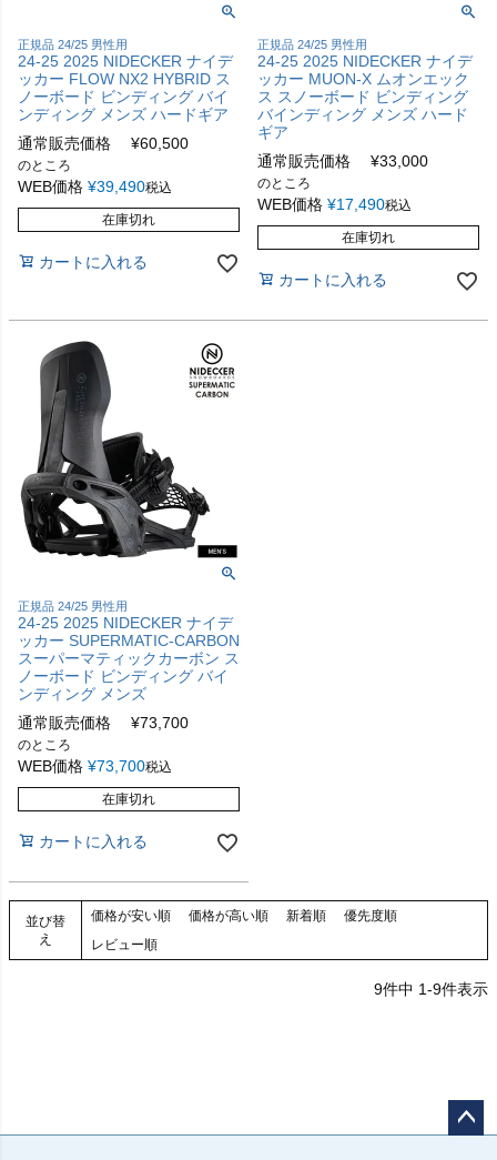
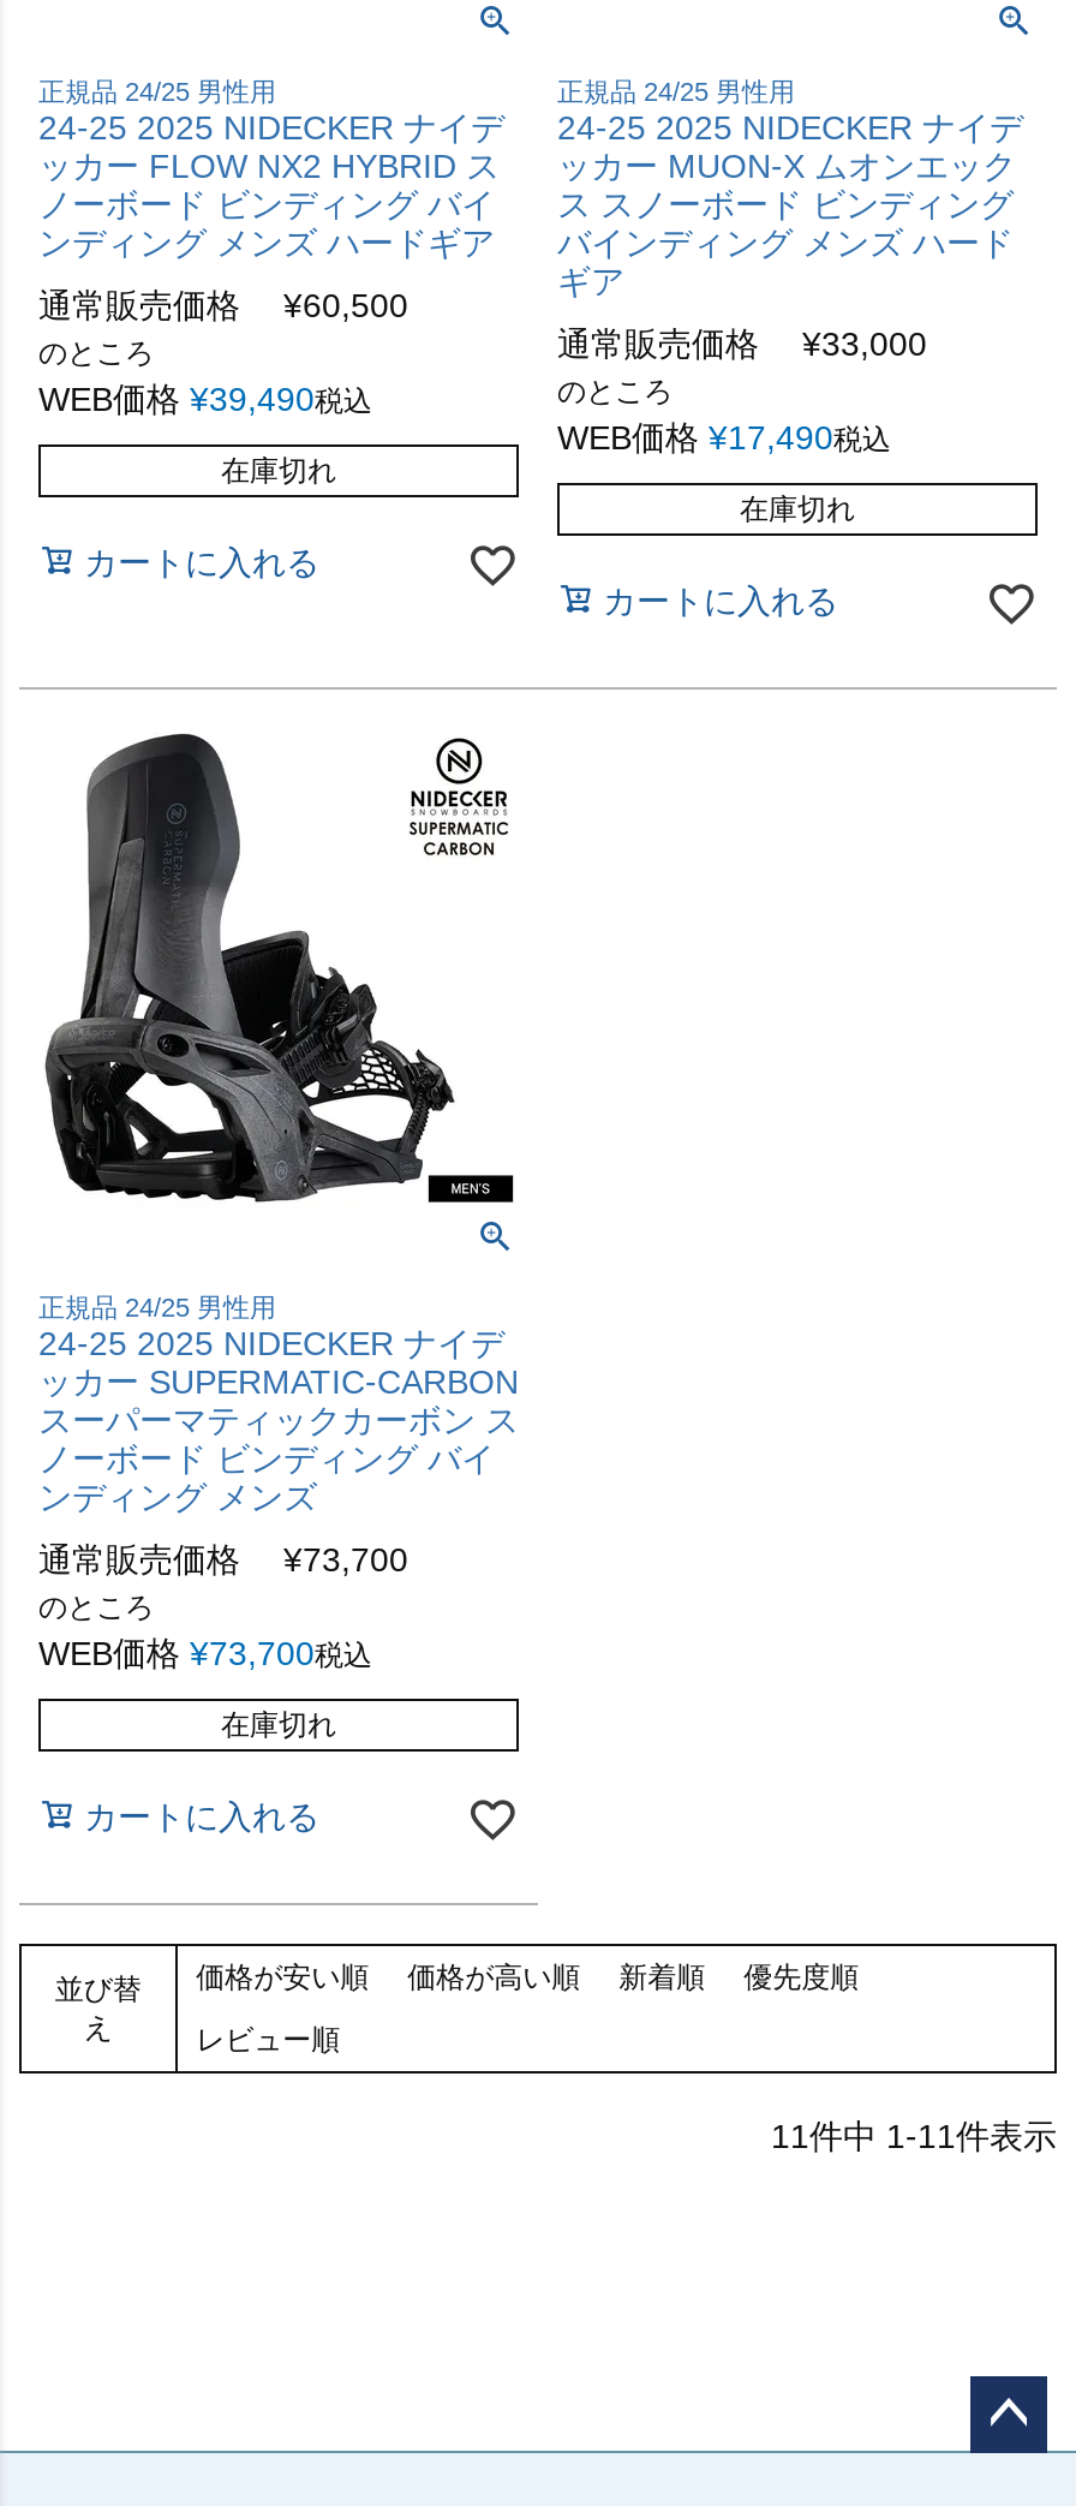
[374,981,488,998] 9件中 1-9件表示 -> [771,2118,1057,2156] 11件中 1-11件表示

